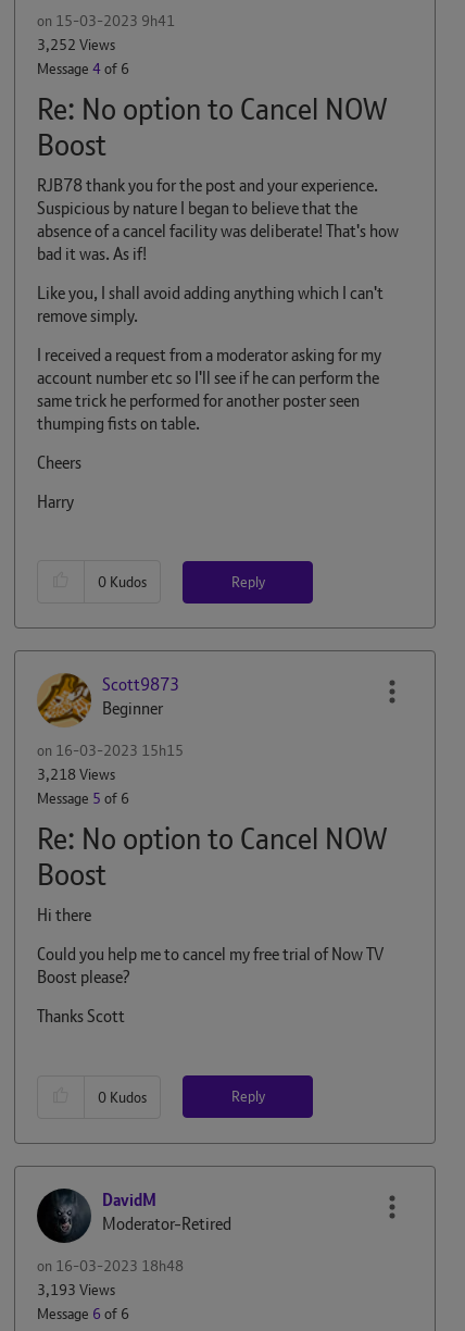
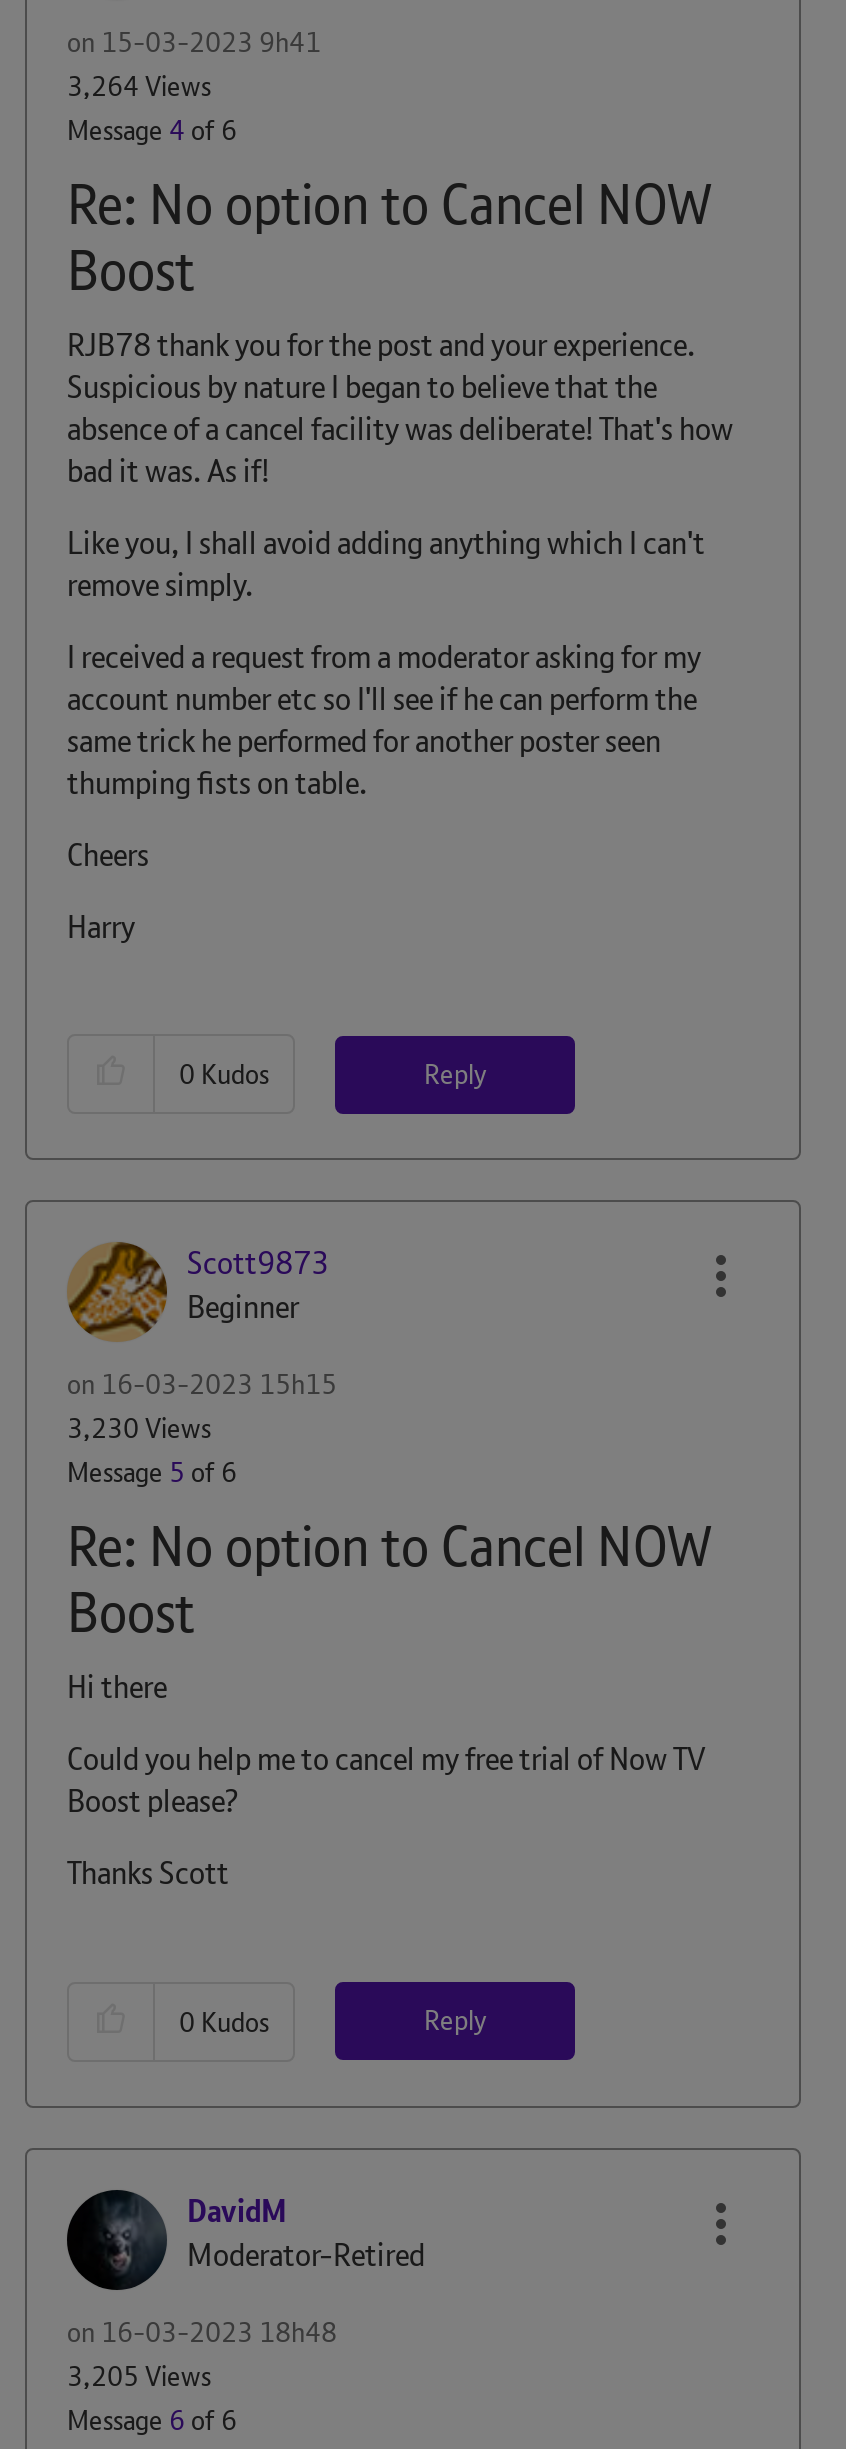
[37,34,115,54] 3,252 Views -> [67,67,211,103] 3,264 Views
[37,764,115,784] 3,218 Views -> [67,1410,211,1446] 3,230 Views
[37,1279,115,1299] 3,193 Views -> [67,2357,211,2393] 3,205 Views

